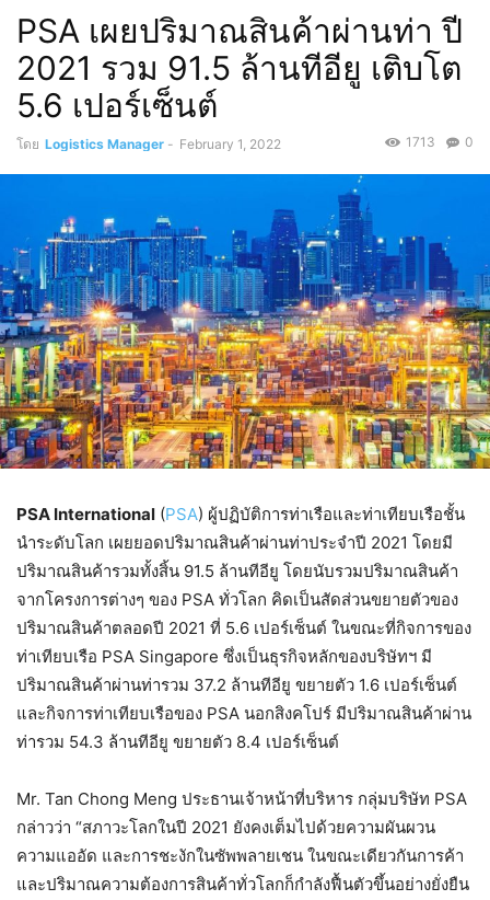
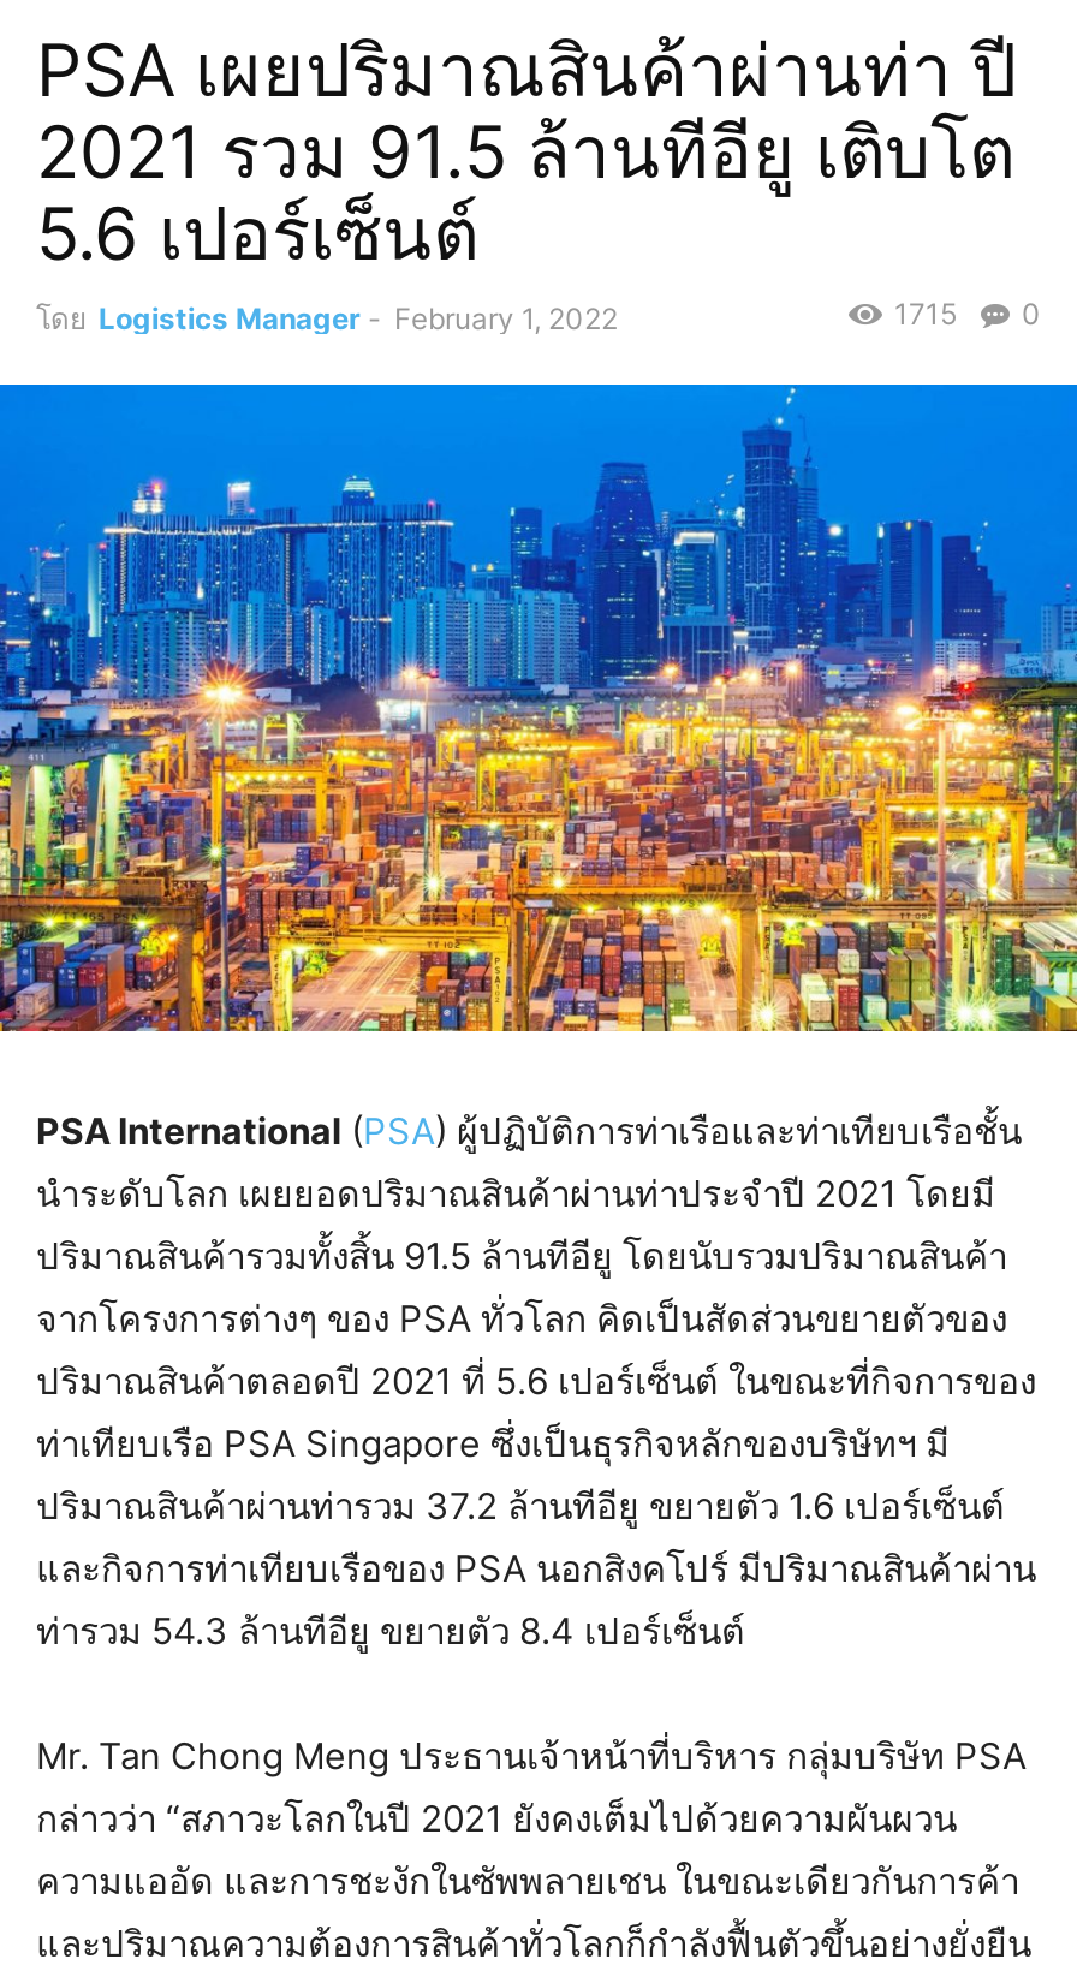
[406,134,474,150] 1713 0 -> [894,296,1041,332] 1715 0

